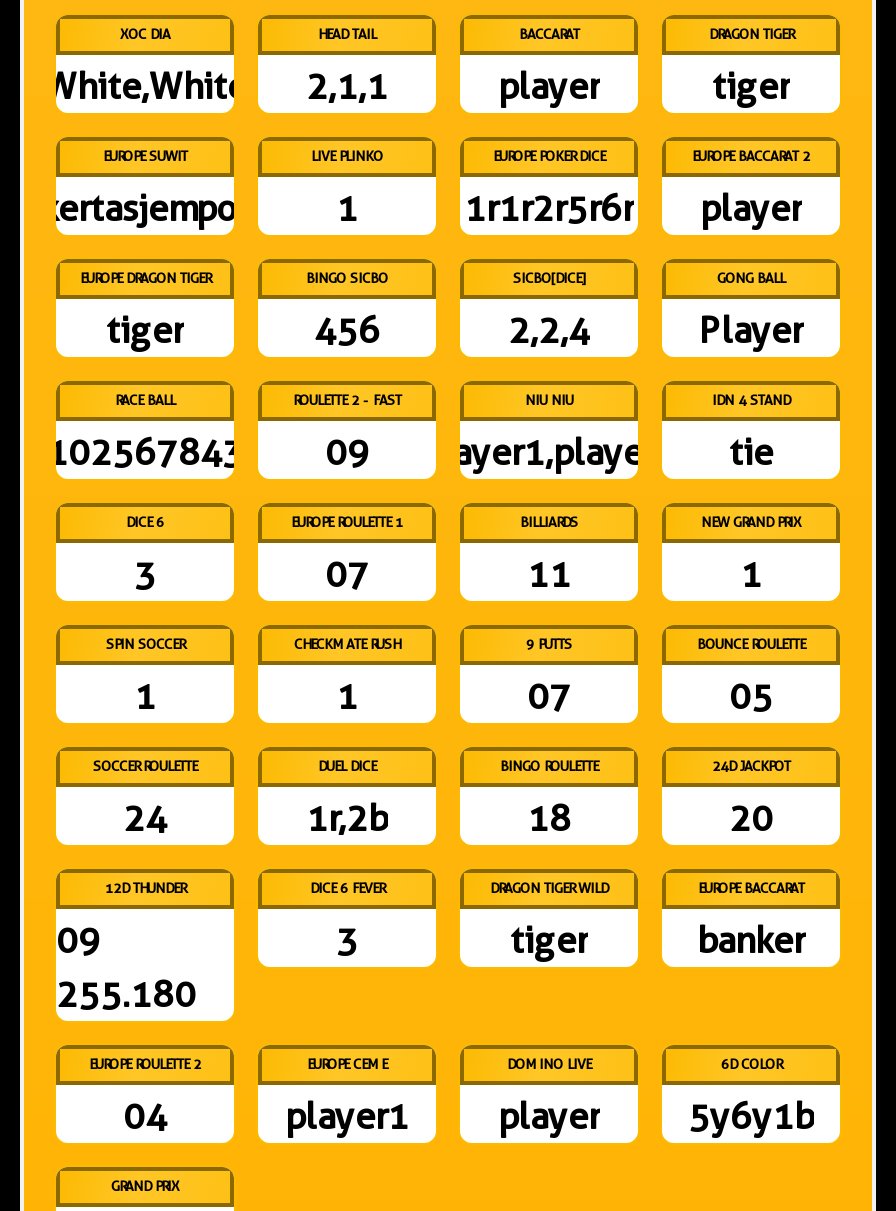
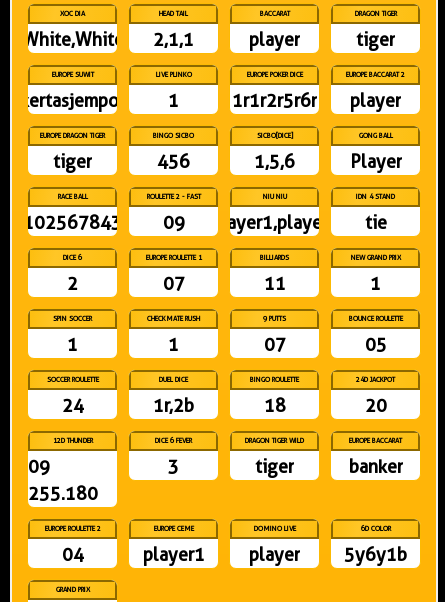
[508,308,590,350] 2,2,4 -> [254,150,295,171] 1,5,6
[134,552,156,594] 3 -> [67,272,78,293] 2

